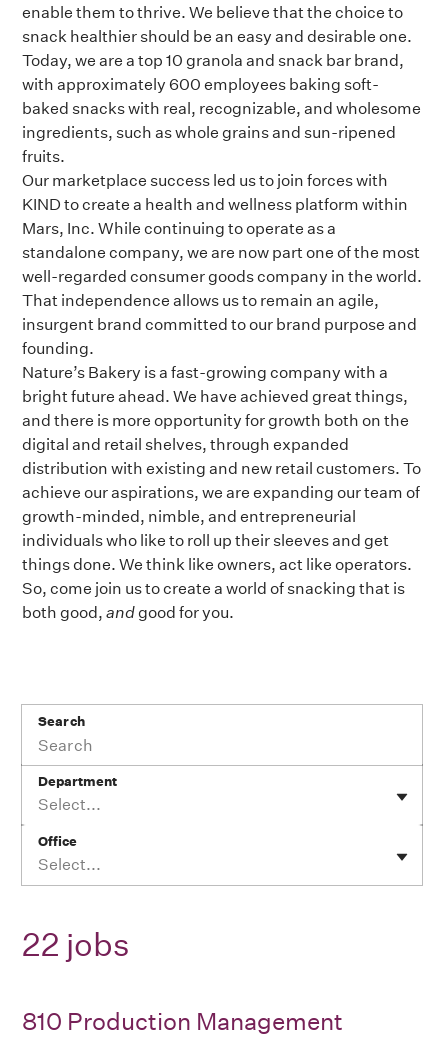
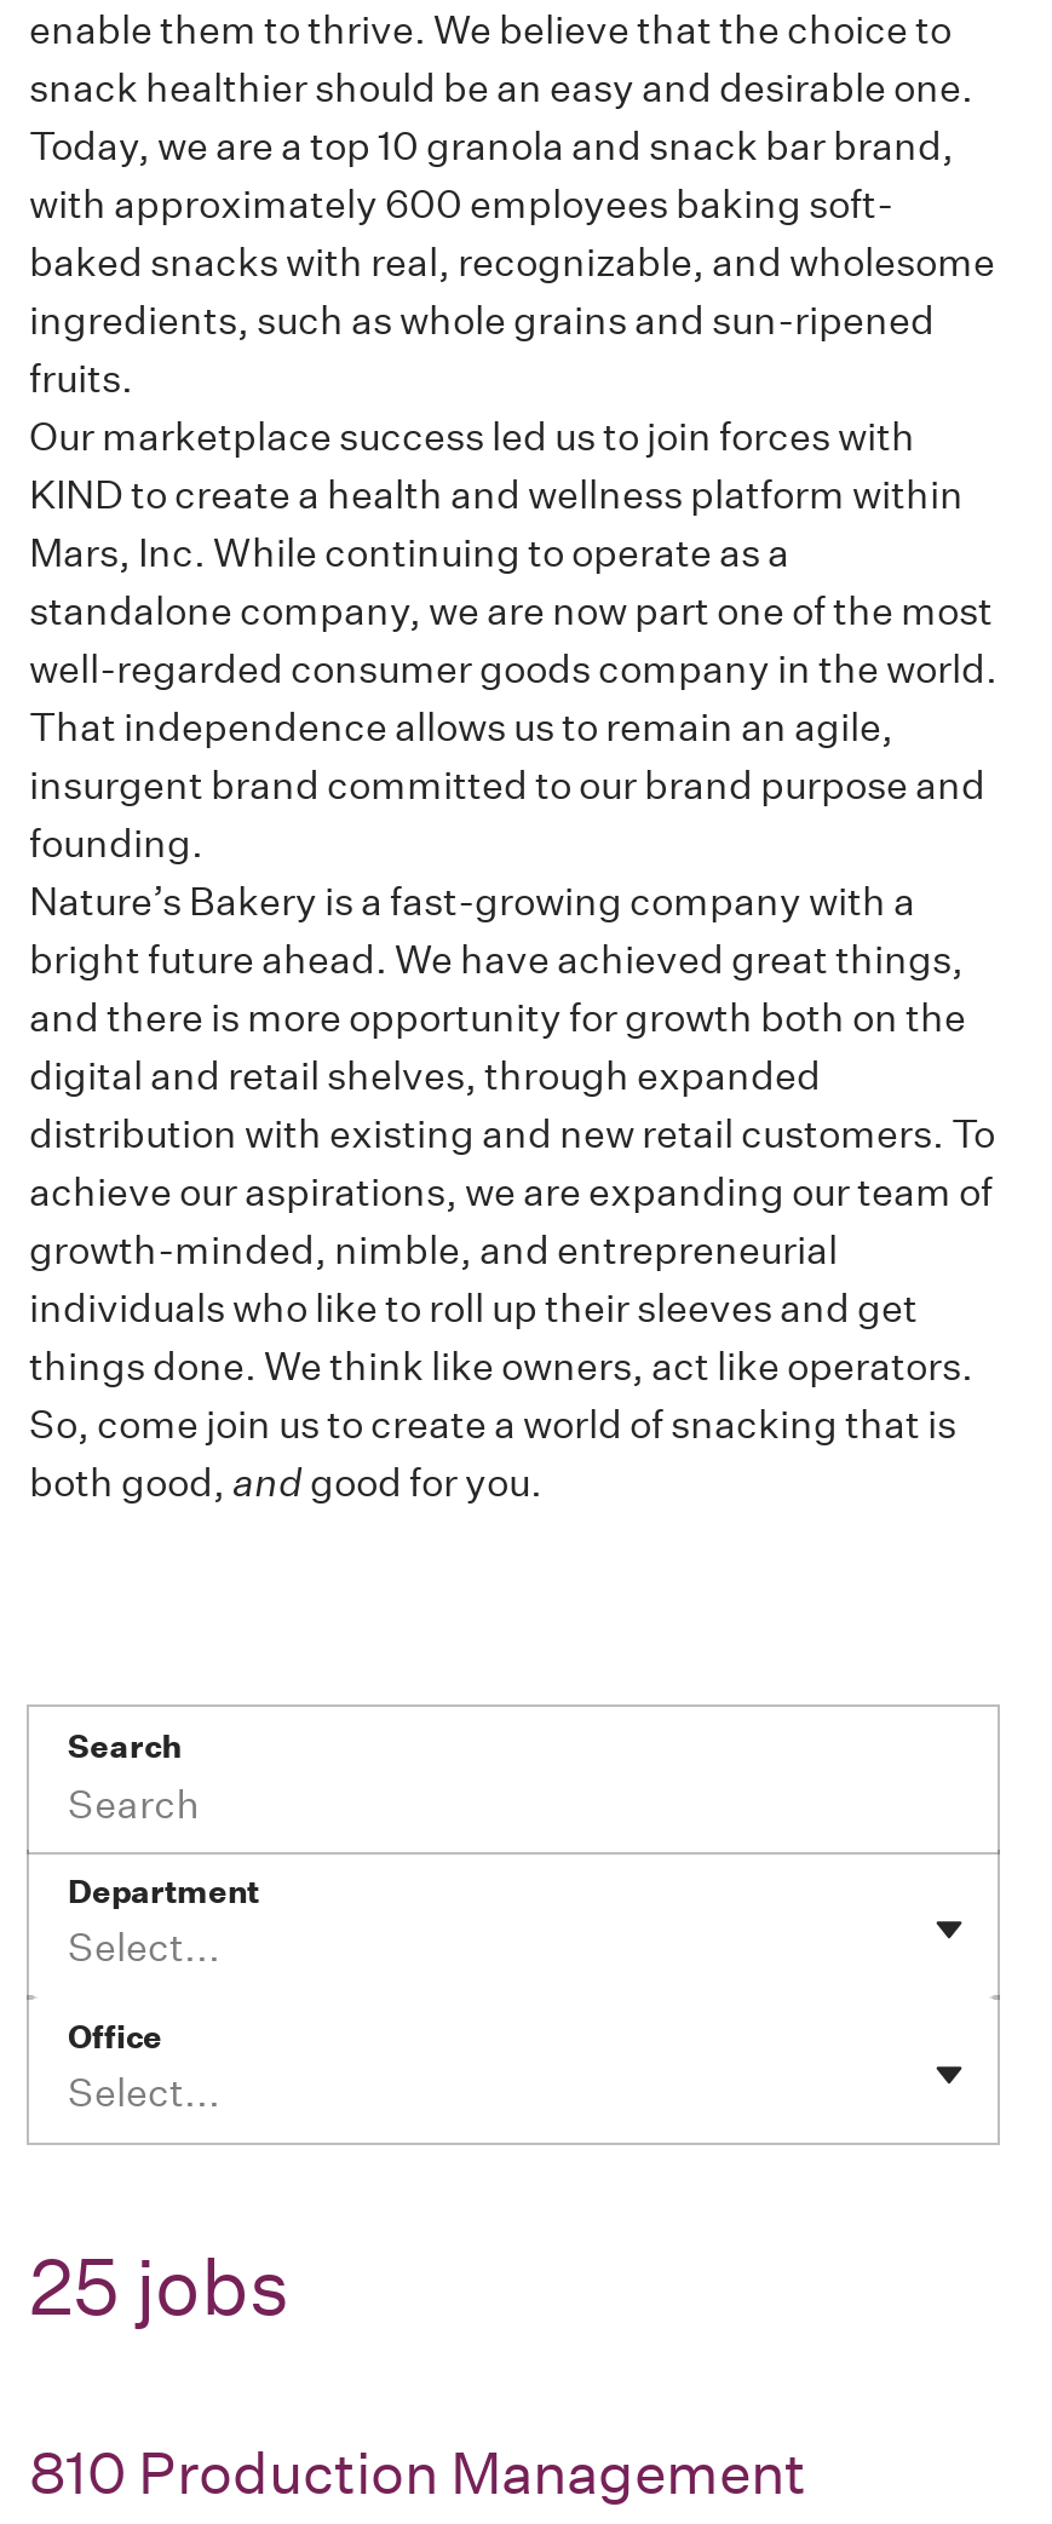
[22,925,130,964] 22 jobs -> [29,2240,291,2334] 25 jobs

